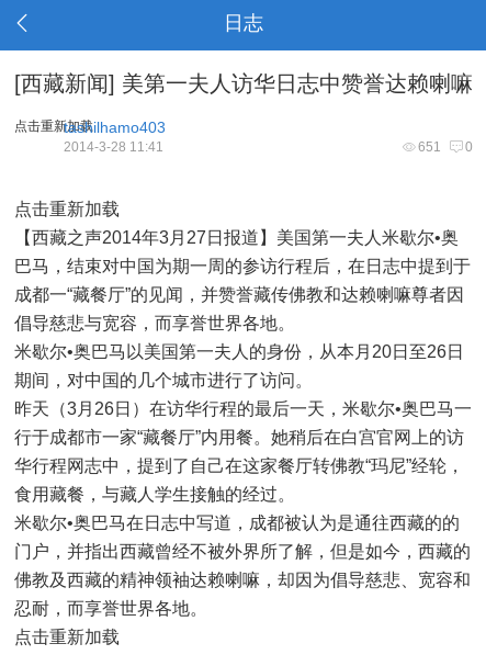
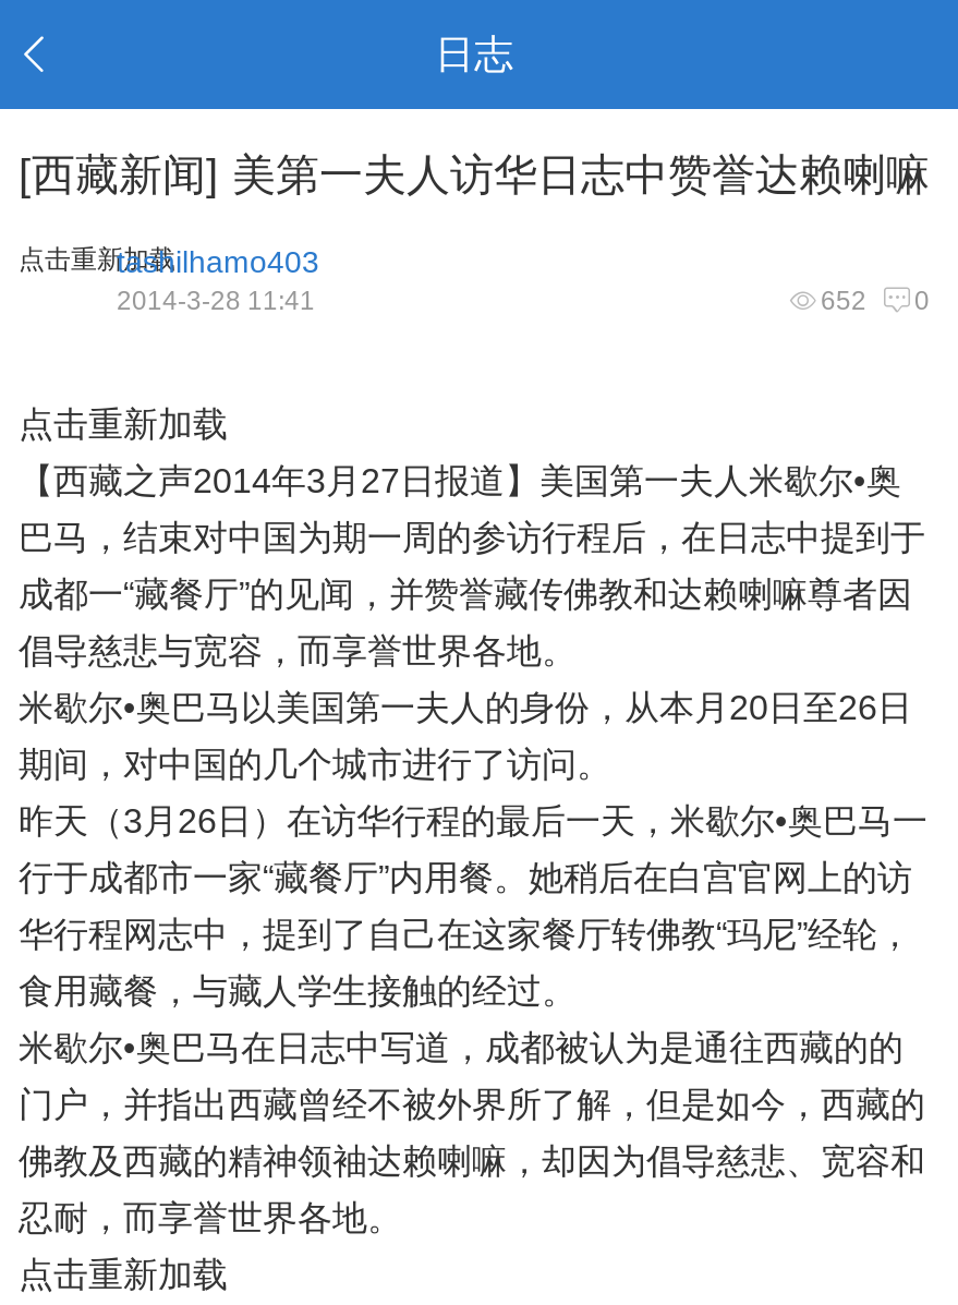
[418,139,473,155] 651 0 -> [821,286,930,316] 652 0

